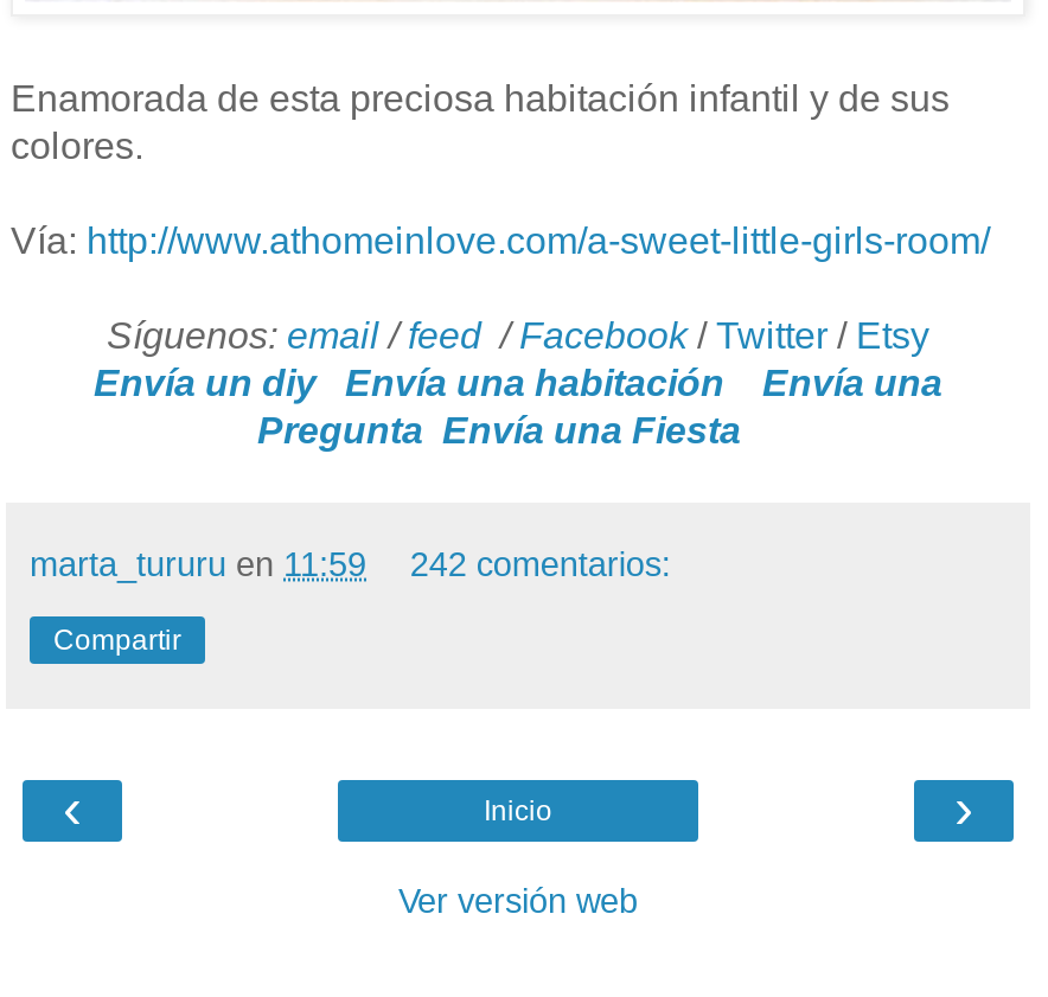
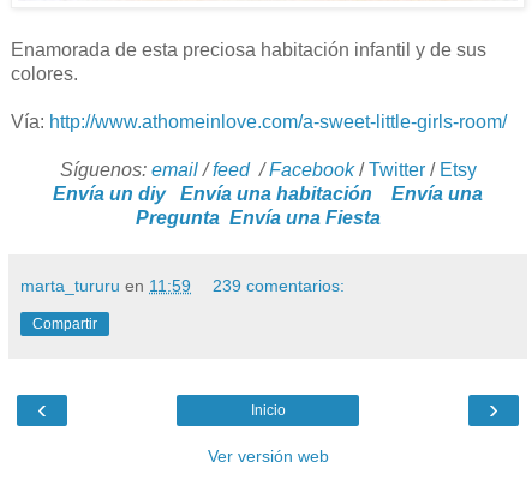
[30,546,671,584] marta_tururu en 11:59 242 comentarios: -> [20,276,345,296] marta_tururu en 11:59 239 comentarios:

